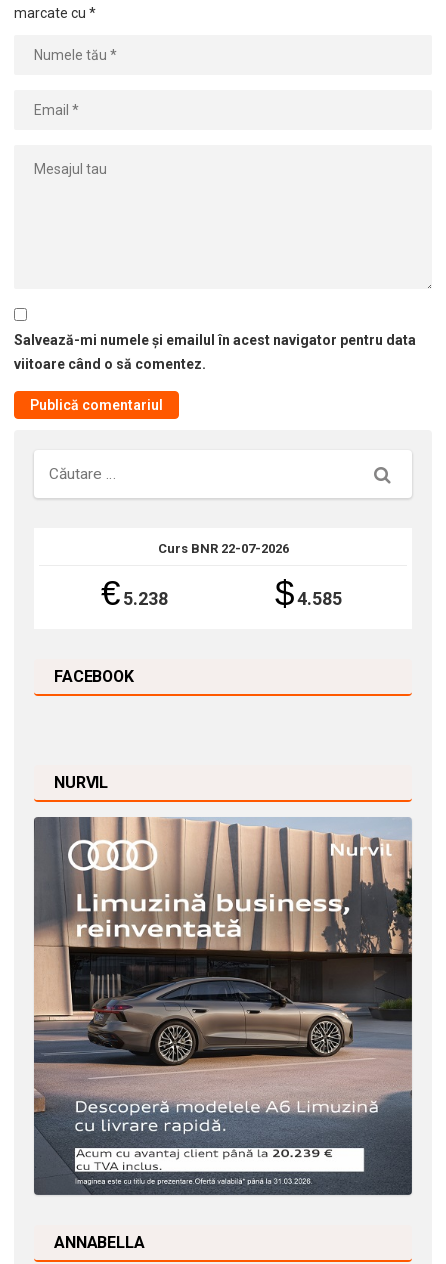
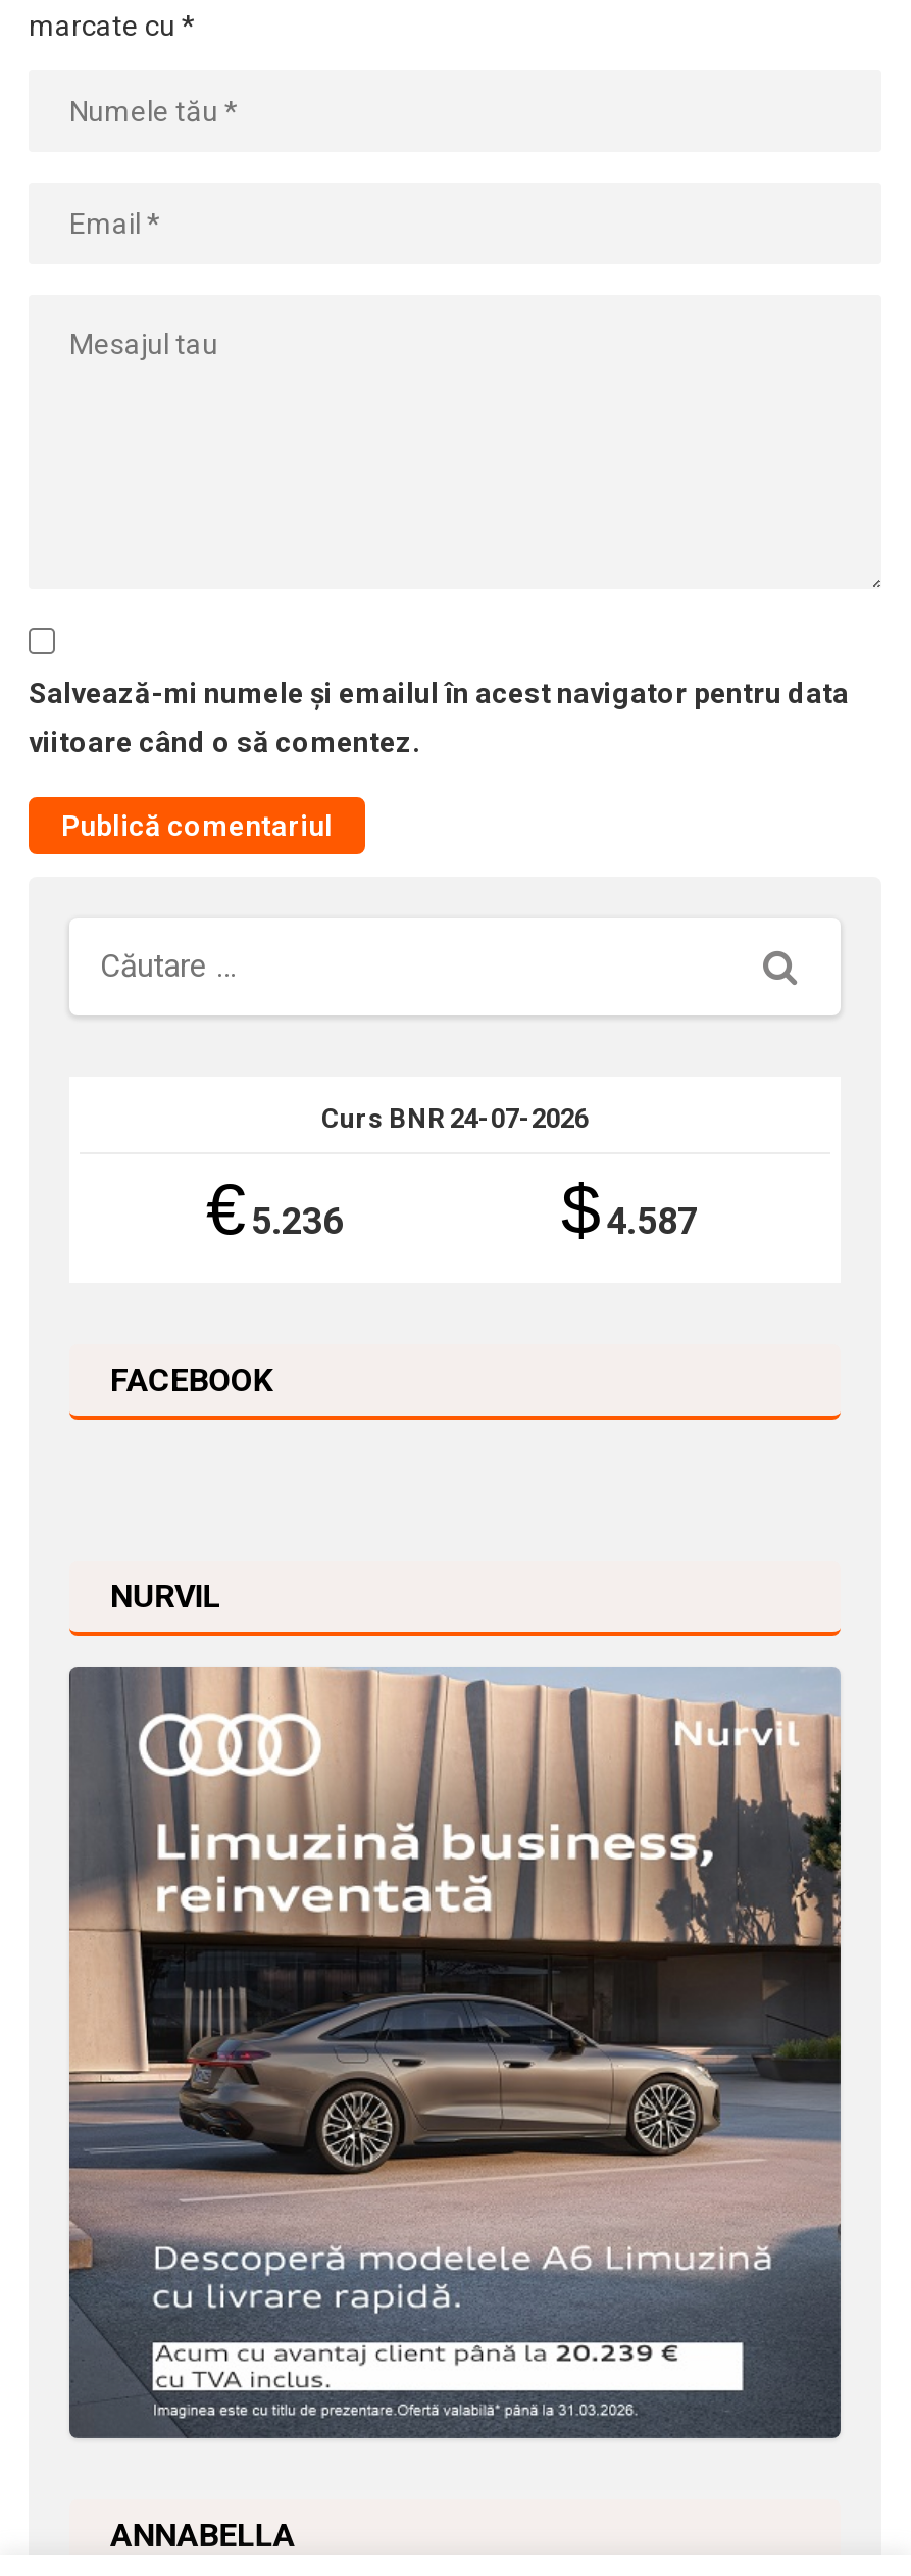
[157,541,288,556] Curs BNR 22-07-2026 -> [321,1104,589,1135] Curs BNR 24-07-2026
[101,573,168,612] € 5.238 -> [206,1169,343,1249] € 5.236
[275,573,342,612] $ 4.585 -> [561,1169,698,1249] $ 4.587

